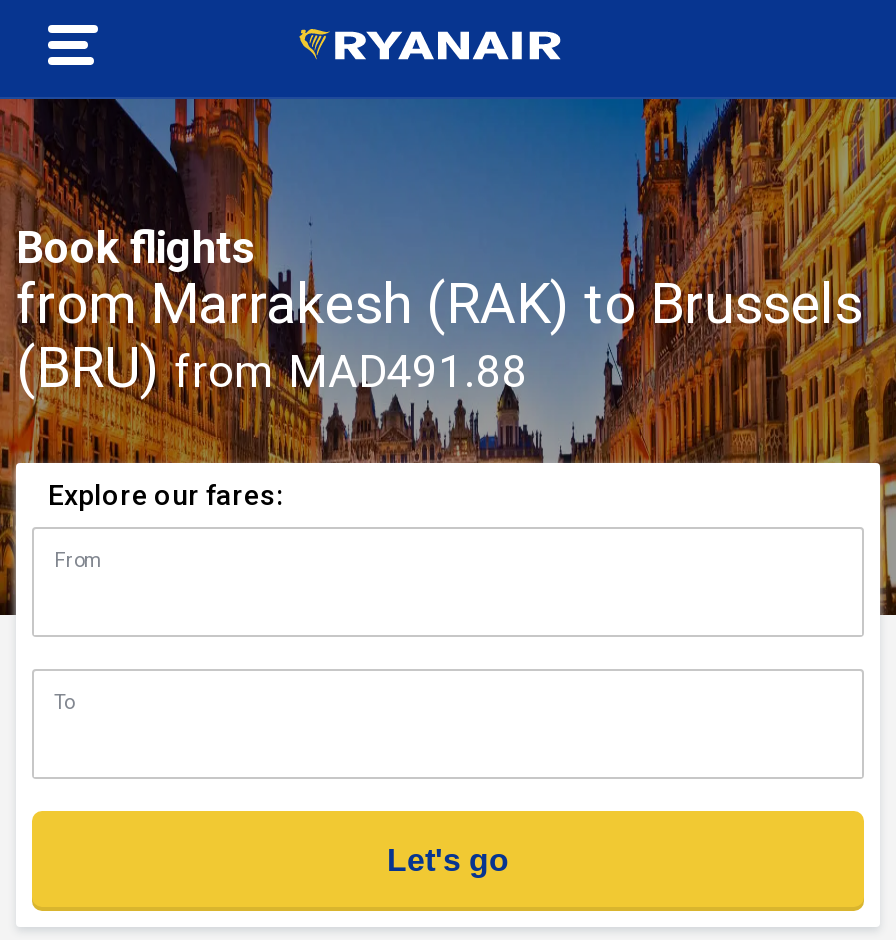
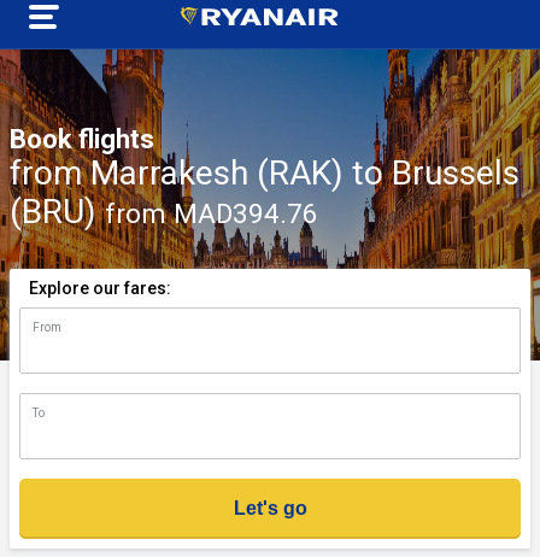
[16,336,528,402] (BRU) from MAD491.88 -> [10,192,318,232] (BRU) from MAD394.76

